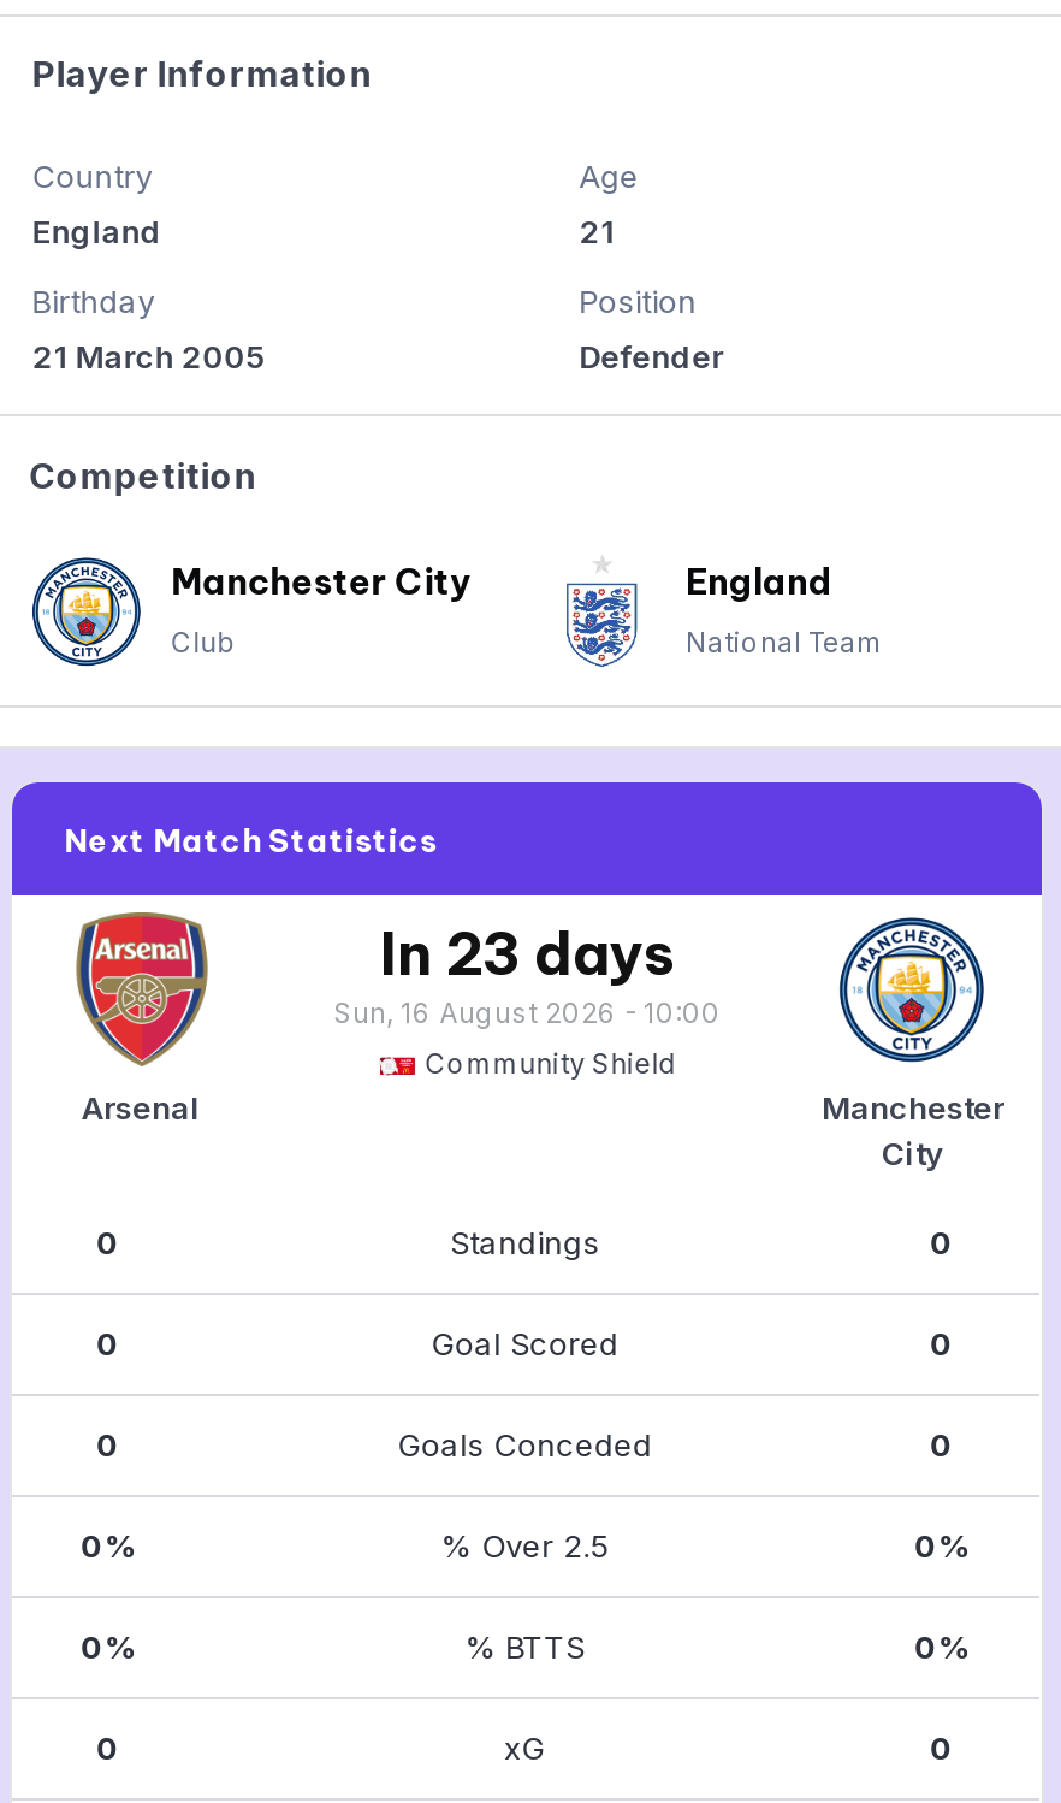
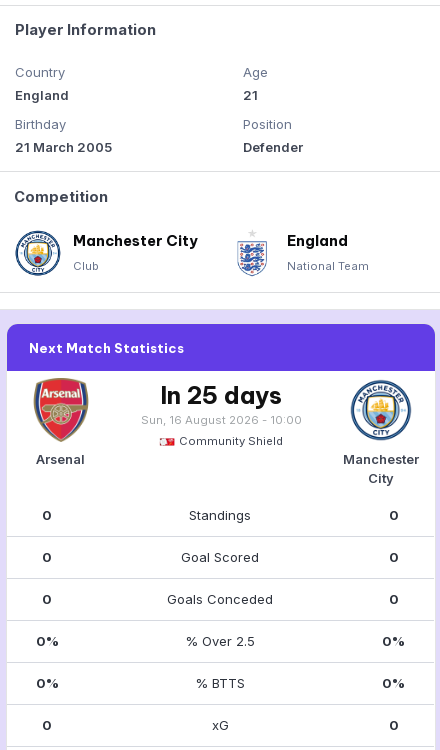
[380,918,674,990] In 23 days -> [160,380,282,410] In 25 days

